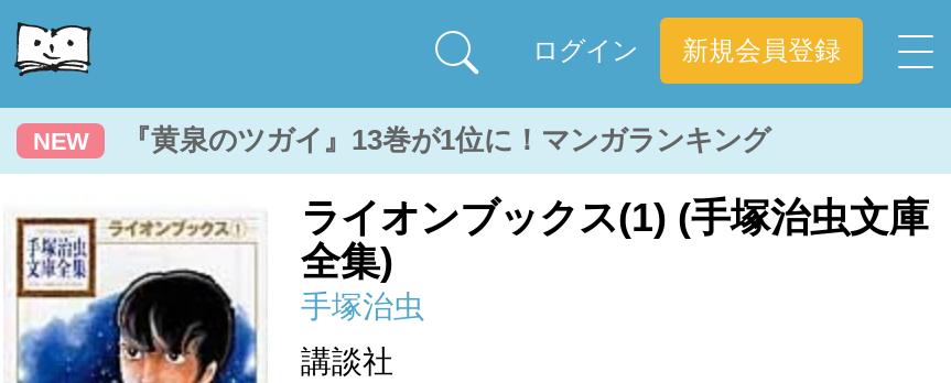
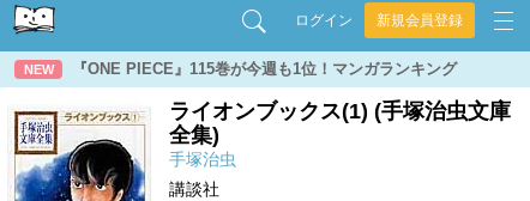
[122,123,770,156] 『黄泉のツガイ』13巻が1位に！マンガランキング -> [72,60,457,78] 『ONE PIECE』115巻が今週も1位！マンガランキング

